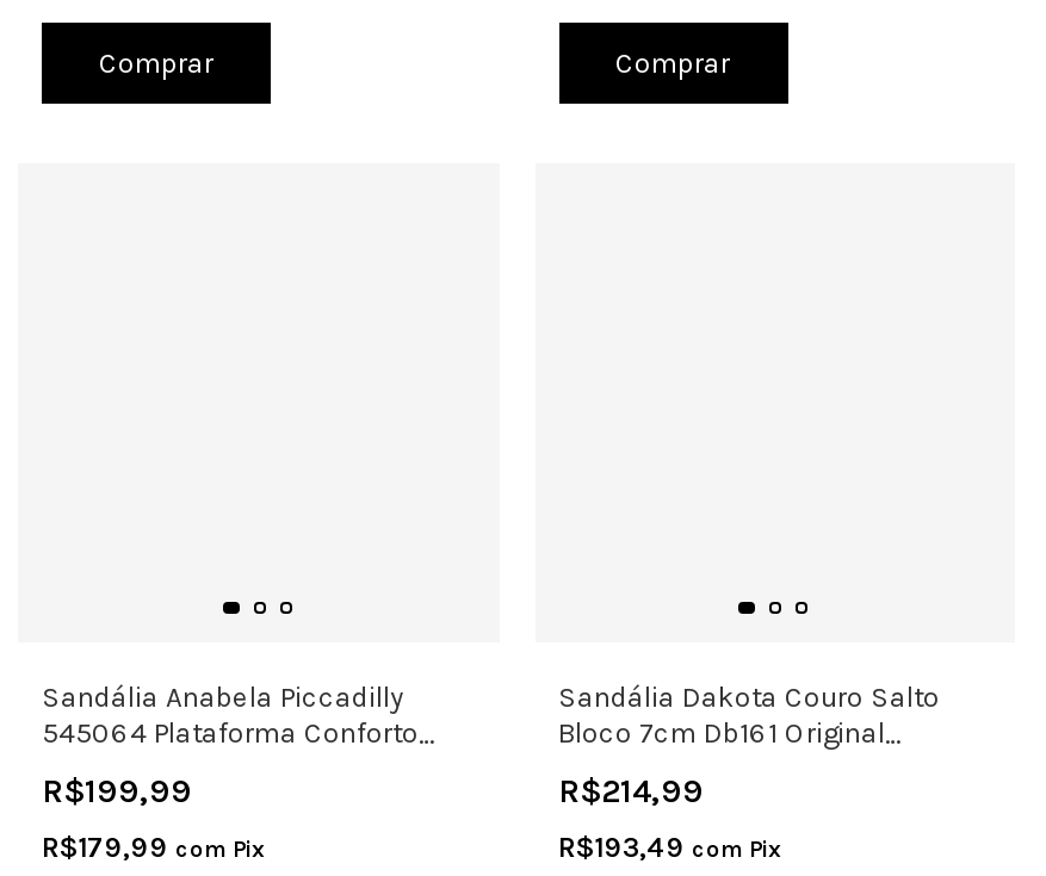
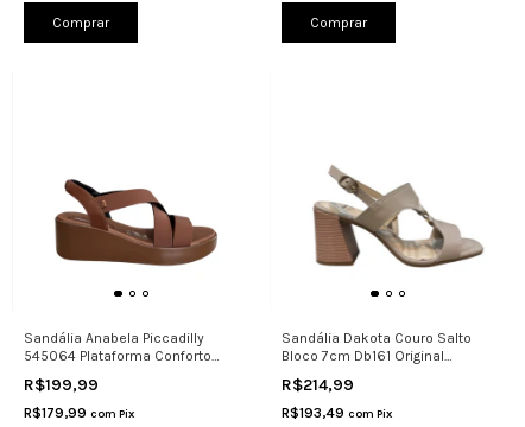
none -> [53,178,217,267] [image]
none -> [312,165,485,268] [image]

